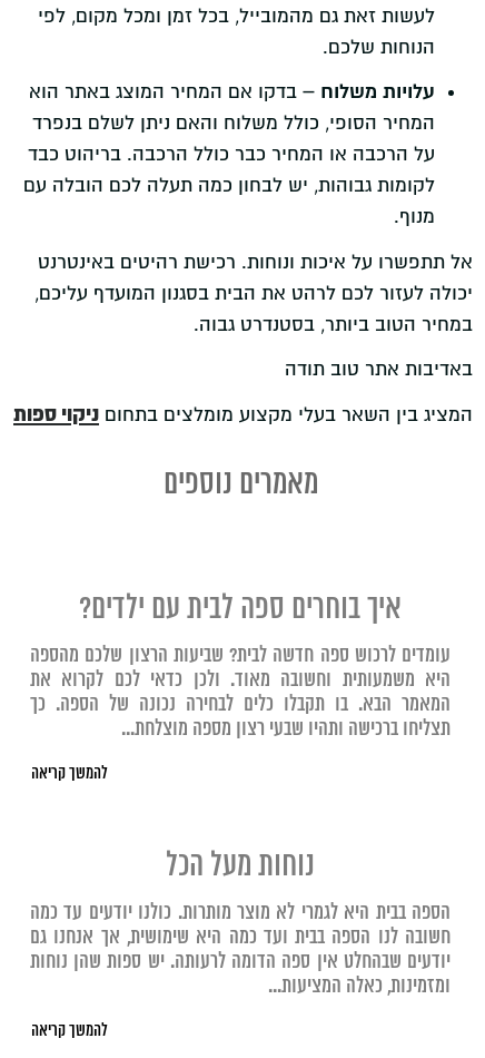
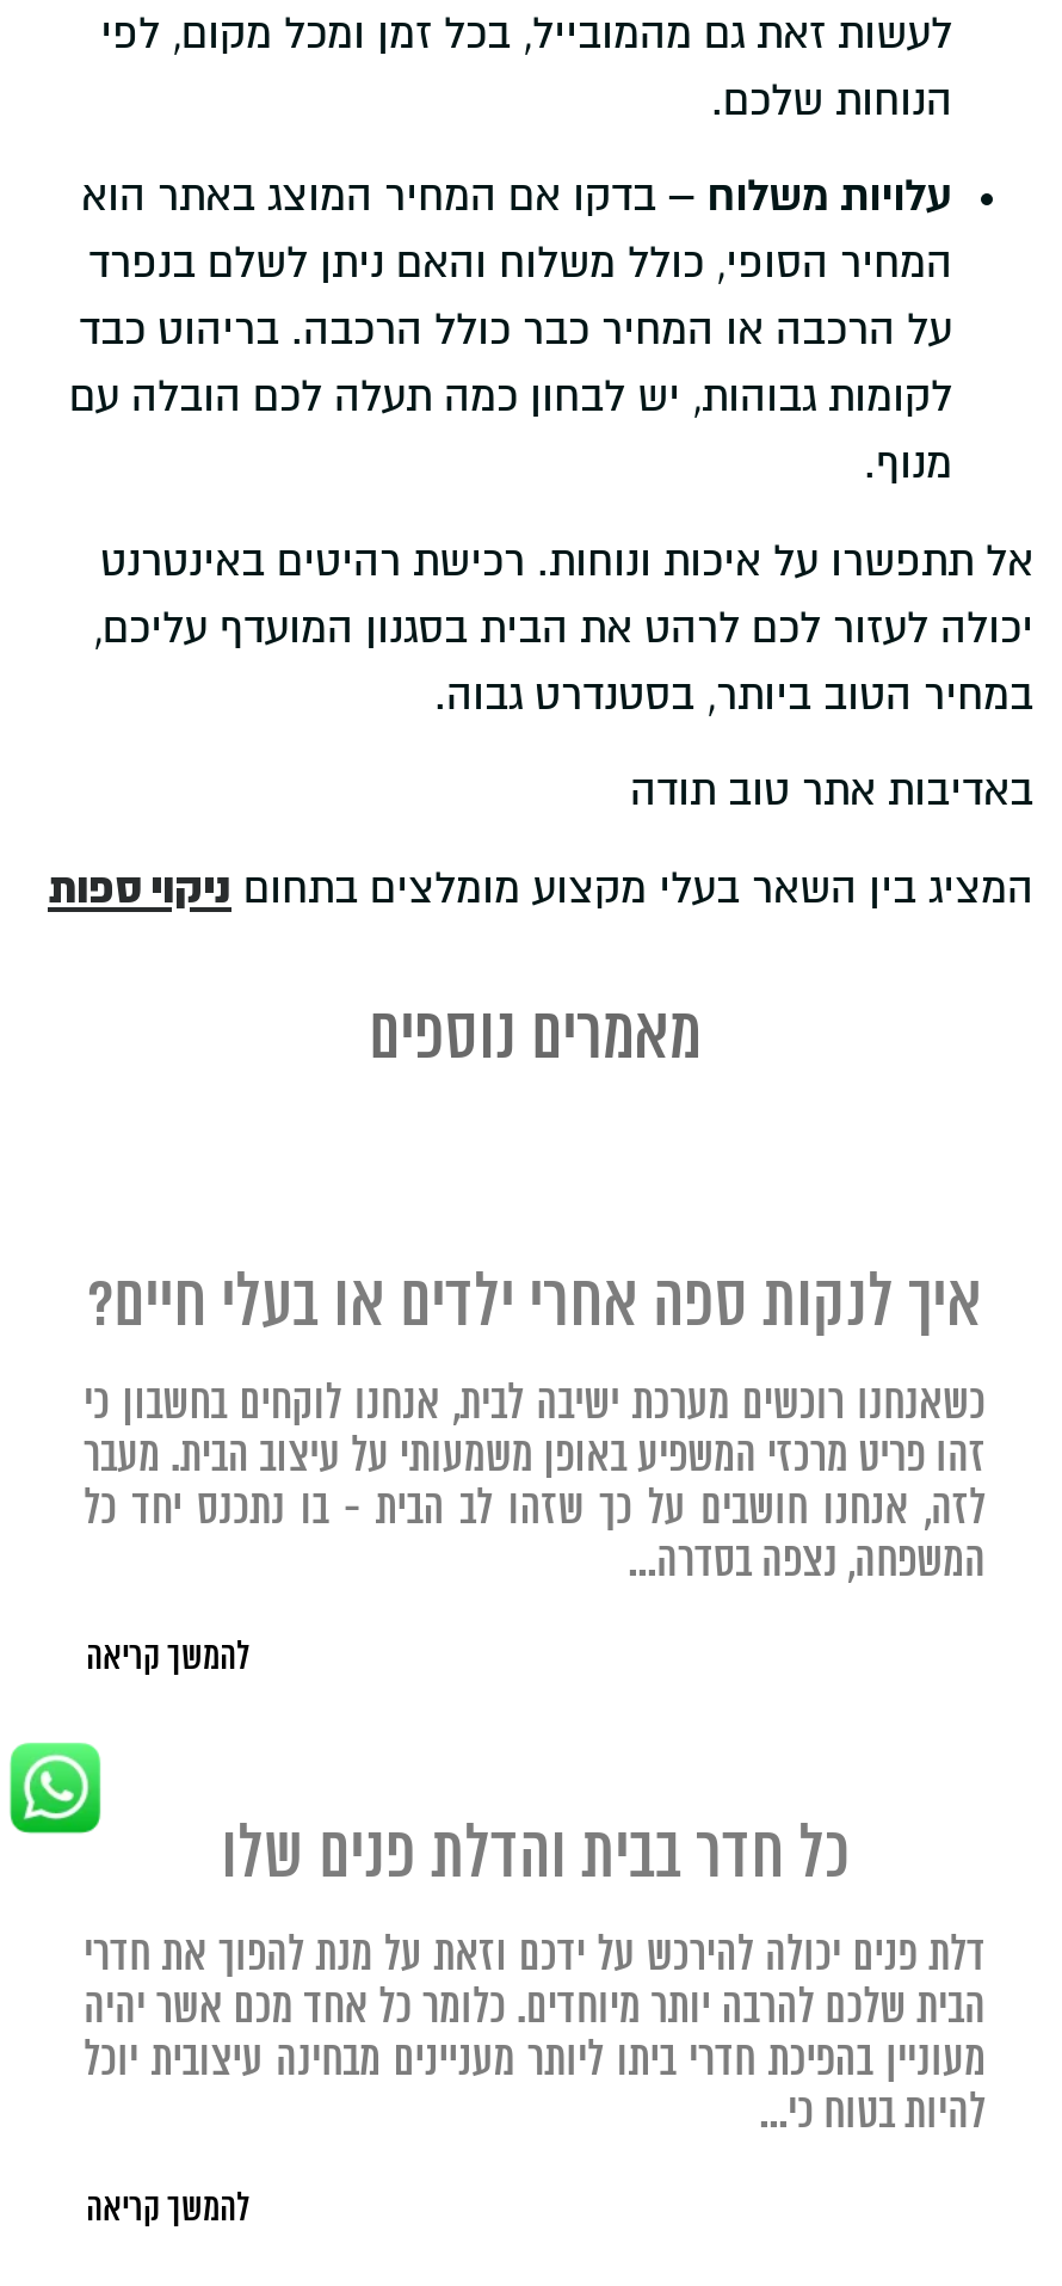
[30,591,451,742] איך בוחרים ספה לבית עם ילדים? | עומדים לרכוש ספה חדשה לבית? שביעות הרצון שלכם מהספה | היא משמעותית וחשובה מאוד. ולכן כדאי לכם לקרוא את | המאמר הבא. בו תקבלו כלים לבחירה נכונה של הספה. כך | תצליחו ברכישה ותהיו שבעי רצון מספה מוצלחת... -> [84,1268,986,1590] איך לנקות ספה אחרי ילדים או בעלי חיים? | כשאנחנו רוכשים מערכת ישיבה לבית, אנחנו לוקחים בחשבון כי | זהו פריט מרכזי המשפיע באופן משמעותי על עיצוב הבית. מעבר | לזה, אנחנו חושבים על כך שזהו לב הבית - בו נתכנס יחד כל | המשפחה, נצפה בסדרה...
none -> [7,1740,103,1836] [image]
[30,849,451,1000] נוחות מעל הכל | הספה בבית היא לגמרי לא מוצר מותרות. כולנו יודעים עד כמה | חשובה לנו הספה בבית ועד כמה היא שימושית, אך אנחנו גם | יודעים שבהחלט אין ספה הדומה לרעותה. יש ספות שהן נוחות | ומזמינות, כאלה המציעות... -> [84,1820,986,2143] כל חדר בבית והדלת פנים שלו | דלת פנים יכולה להירכש על ידכם וזאת על מנת להפוך את חדרי | הבית שלכם להרבה יותר מיוחדים. כלומר כל אחד מכם אשר יהיה | מעוניין בהפיכת חדרי ביתו ליותר מעניינים מבחינה עיצובית יוכל | להיות בטוח כי...

